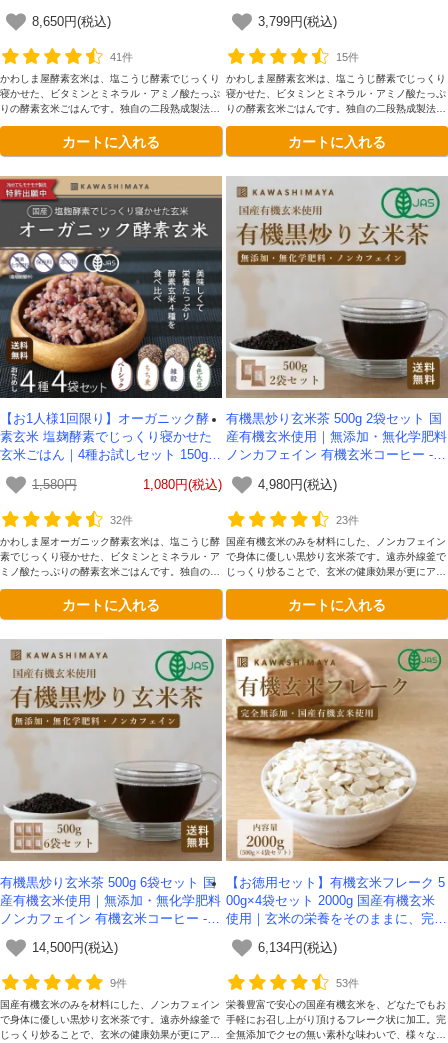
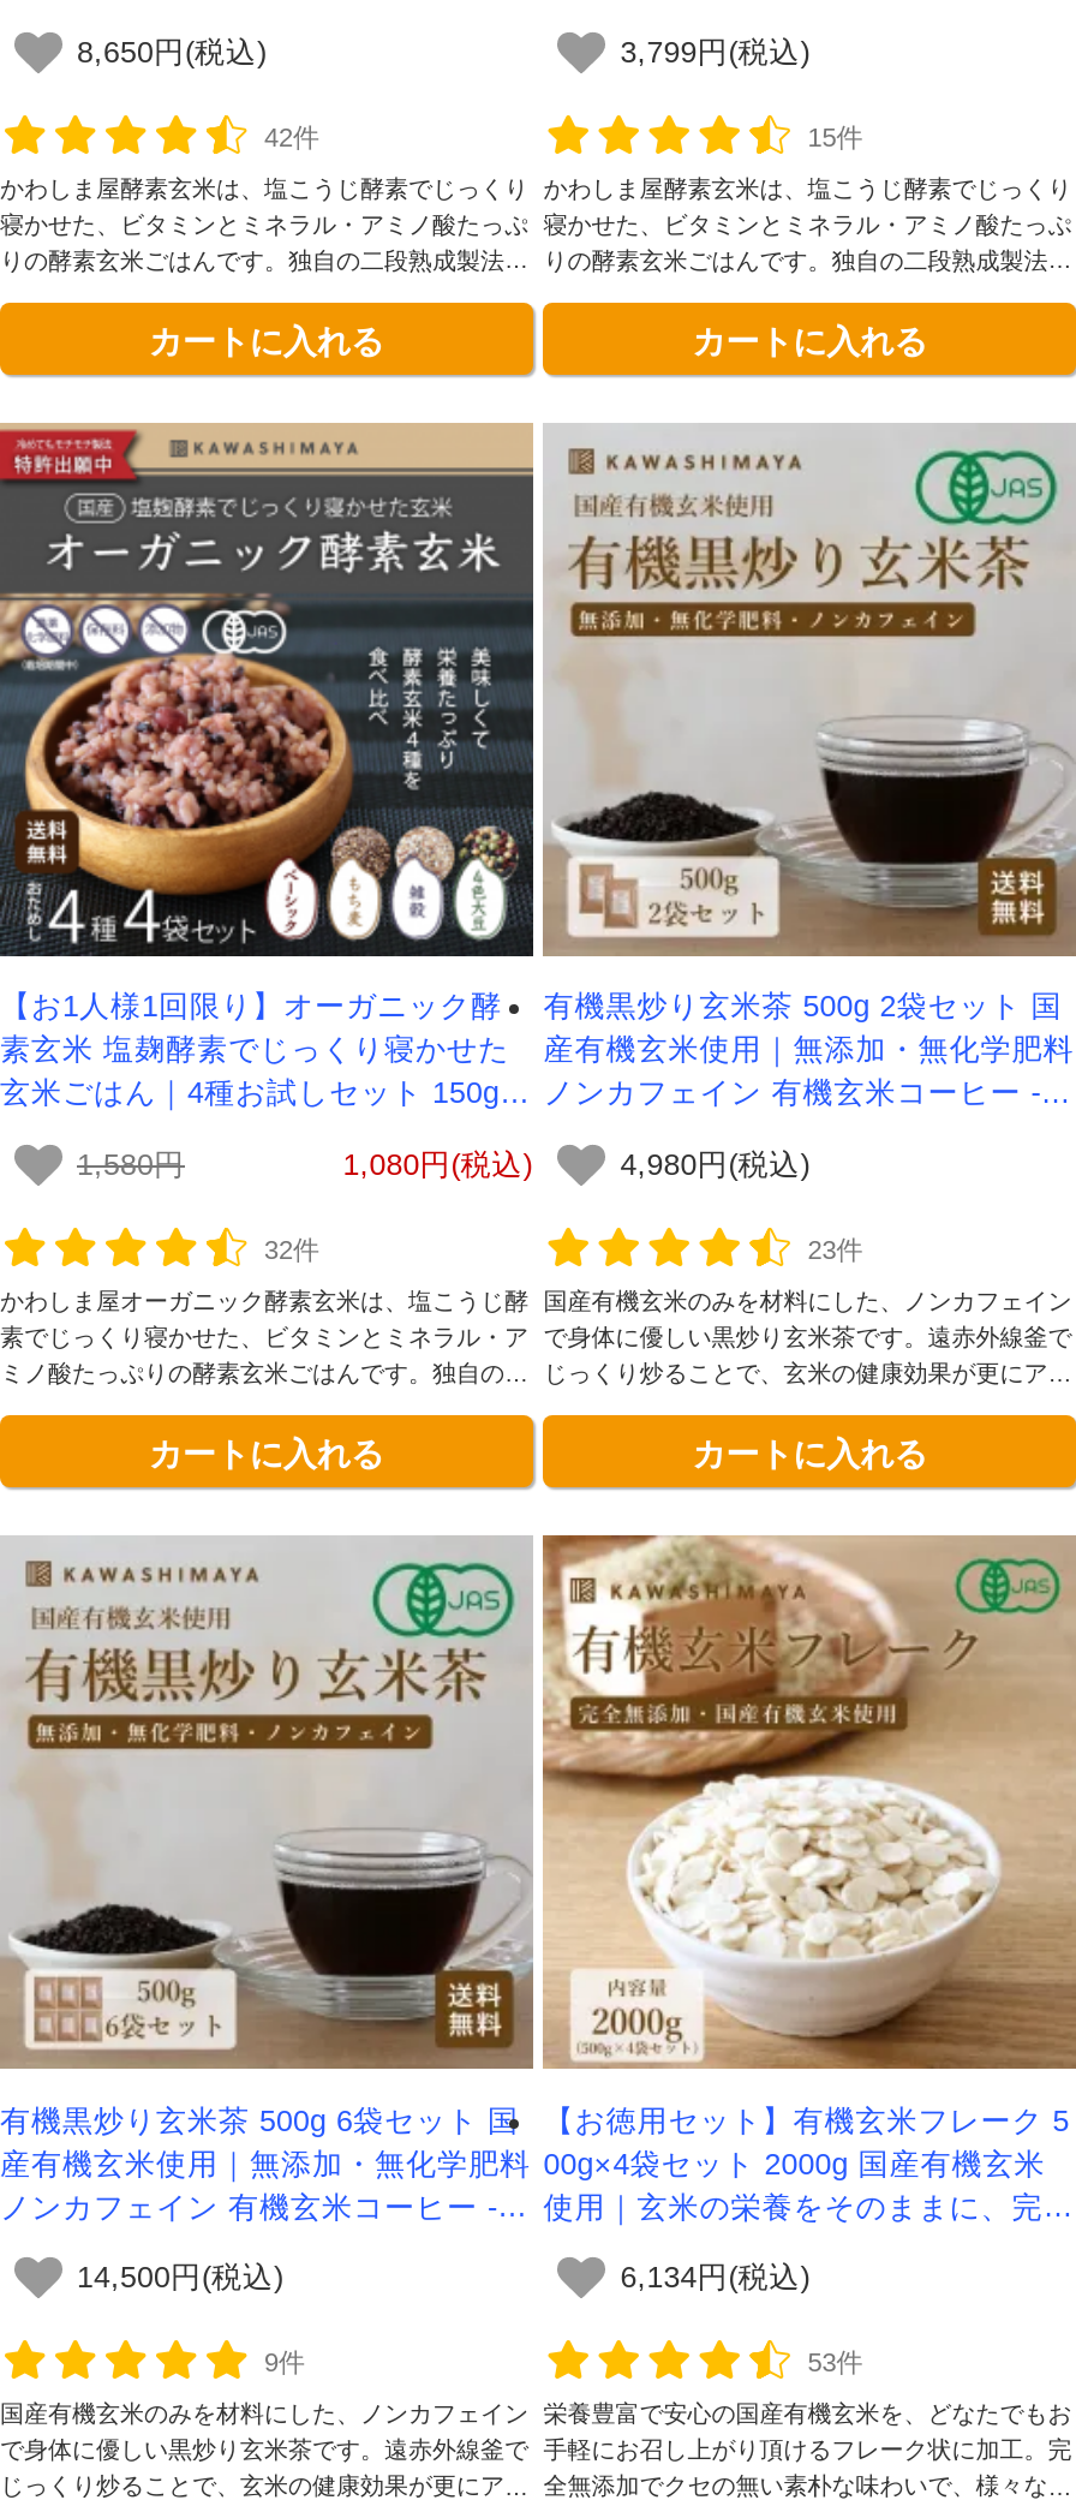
[110,50,133,62] 41件 -> [264,121,319,150] 42件

